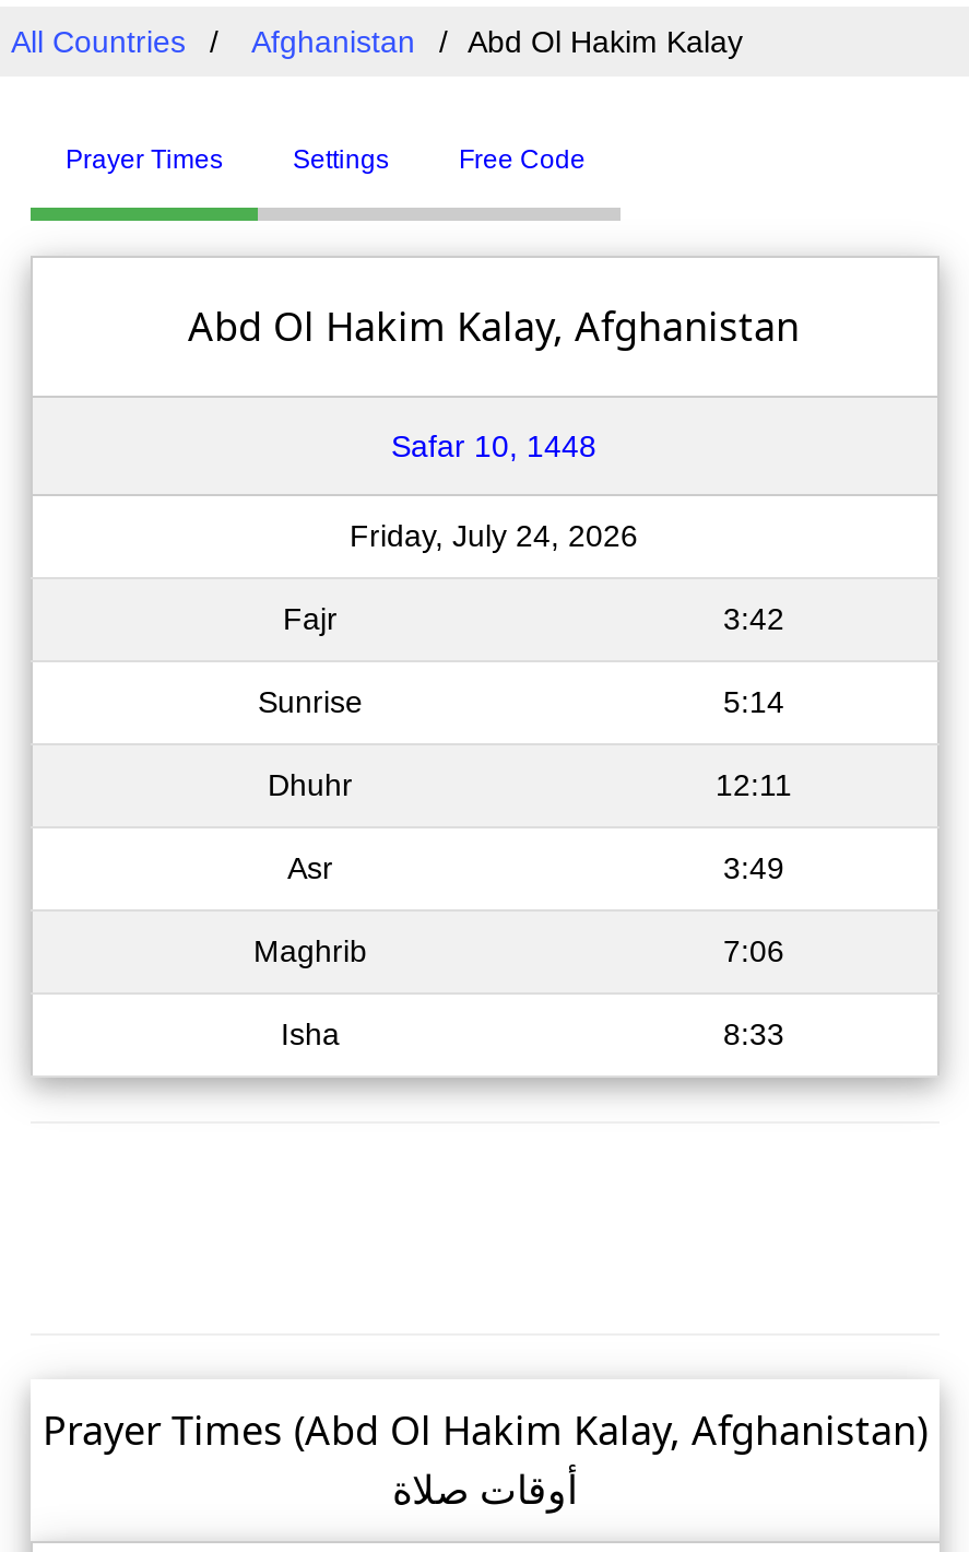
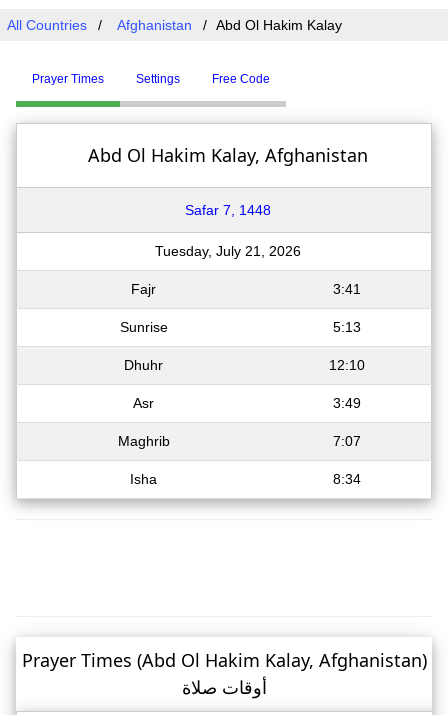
[391,428,596,463] Safar 10, 1448 -> [185,202,271,218] Safar 7, 1448
[350,518,638,553] Friday, July 24, 2026 -> [155,243,301,259] Tuesday, July 21, 2026
[723,601,784,636] 3:42 -> [332,281,360,297] 3:41
[723,684,784,719] 5:14 -> [332,319,360,335] 5:13
[716,767,792,802] 12:11 -> [328,357,364,373] 12:10
[723,933,784,968] 7:06 -> [332,433,360,449] 7:07
[723,1016,784,1051] 8:33 -> [332,471,360,487] 8:34

